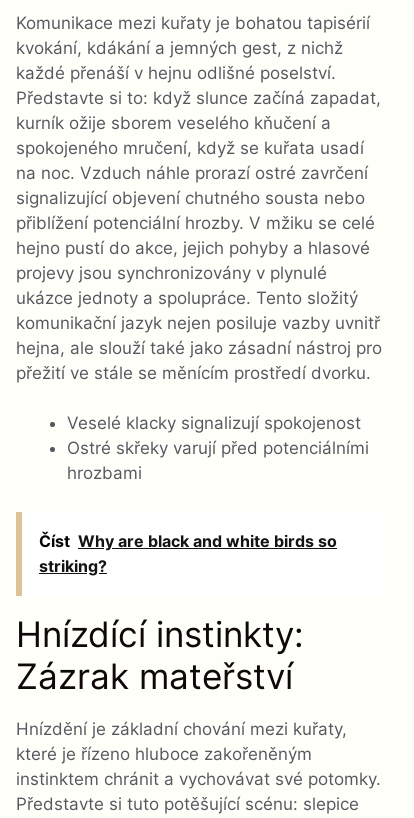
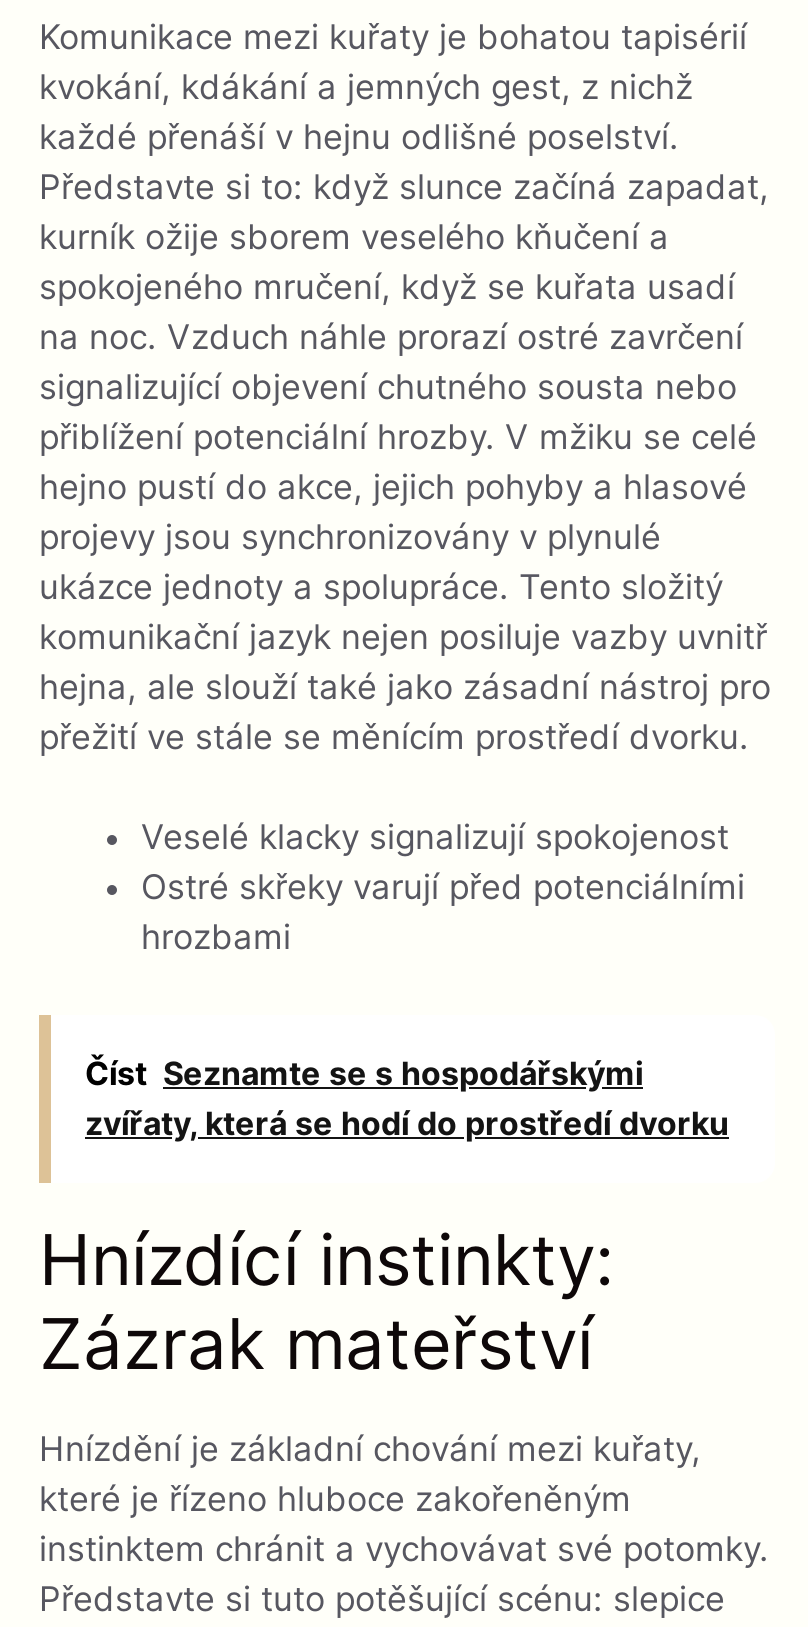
[39,531,337,576] Číst Why are black and white birds so | striking? -> [85,1053,729,1143] Číst Seznamte se s hospodářskými | zvířaty, která se hodí do prostředí dvorku

